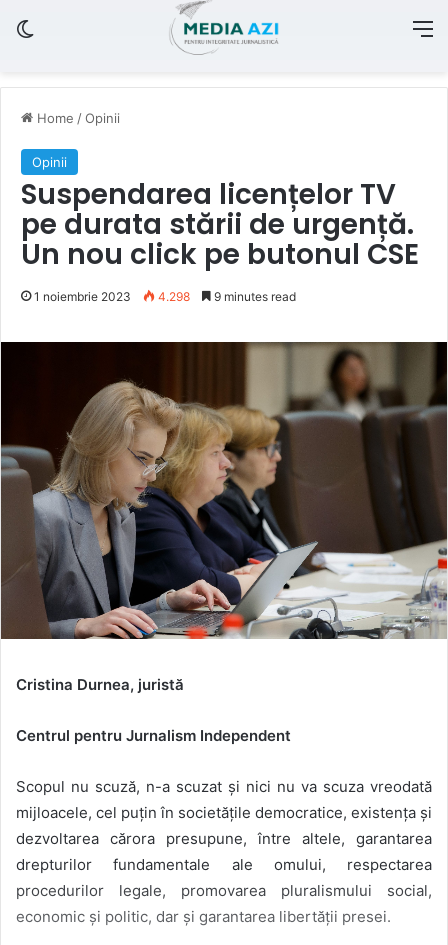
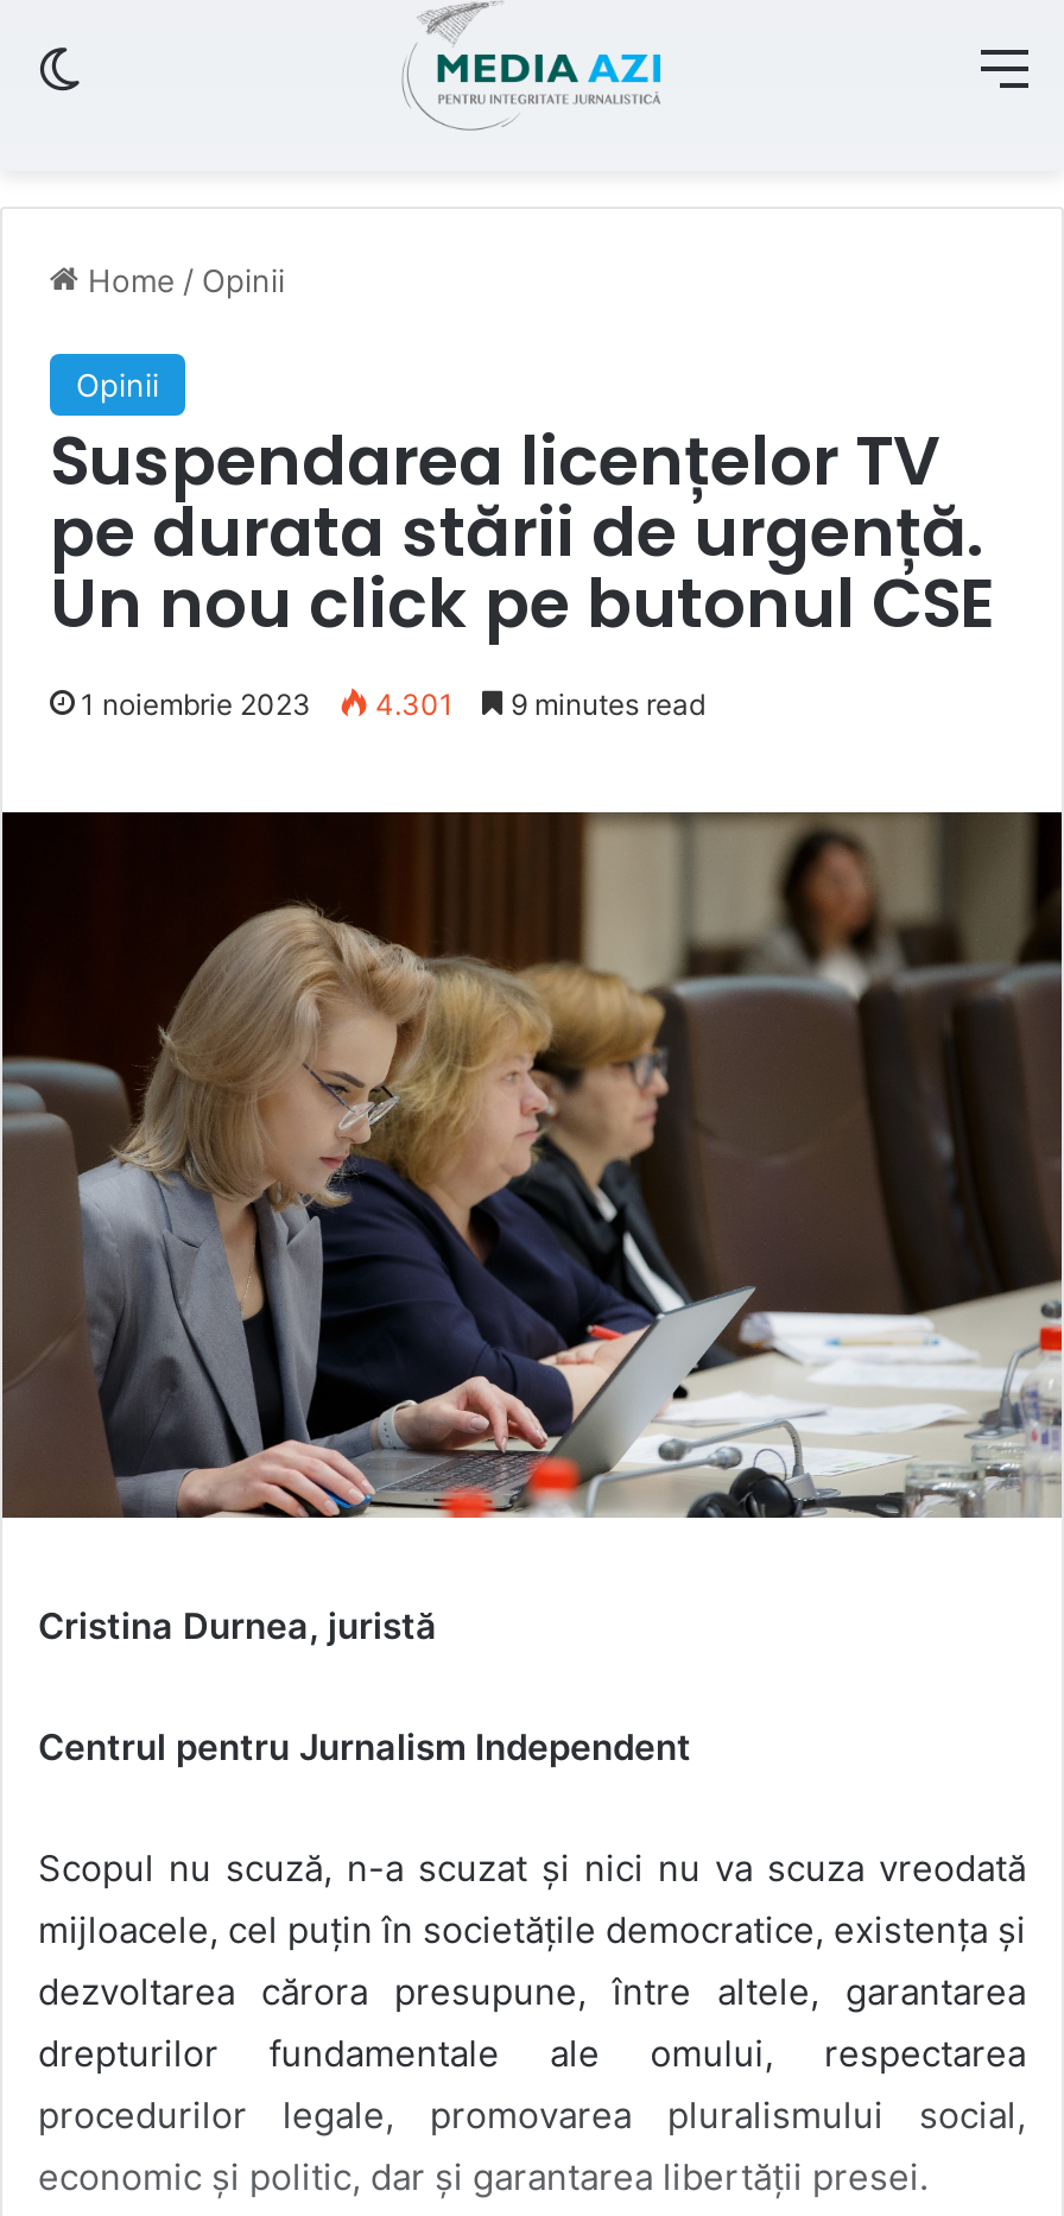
[34,289,296,304] 1 noiembrie 2023 4.298 9 minutes read -> [81,686,705,722] 1 noiembrie 2023 4.301 9 minutes read

